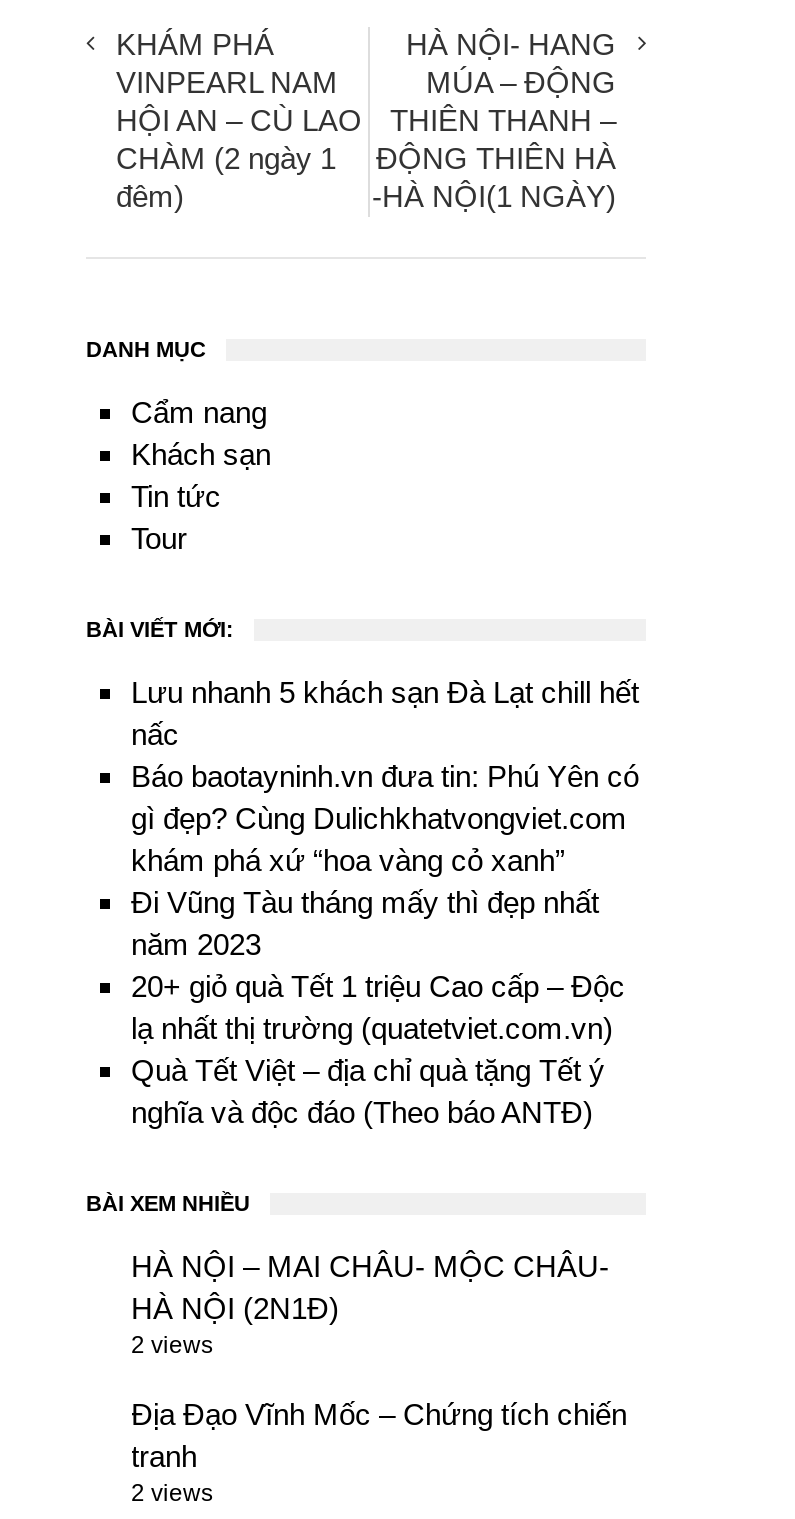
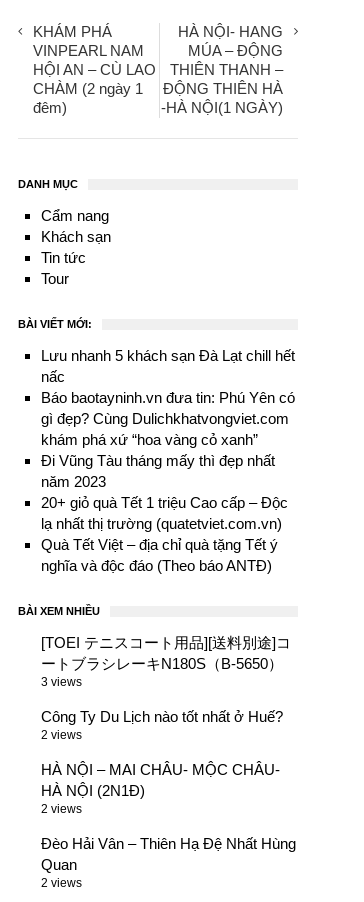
none -> [40,634,290,742] [TOEI テニスコート用品][送料別途]コ | ートブラシレーキN180S（B-5650） | 3 views | Công Ty Du Lịch nào tốt nhất ở Huế? | 2 views
[131,1398,627,1474] Địa Đạo Vĩnh Mốc – Chứng tích chiến | tranh -> [40,835,295,873] Đèo Hải Vân – Thiên Hạ Đệ Nhất Hùng | Quan

